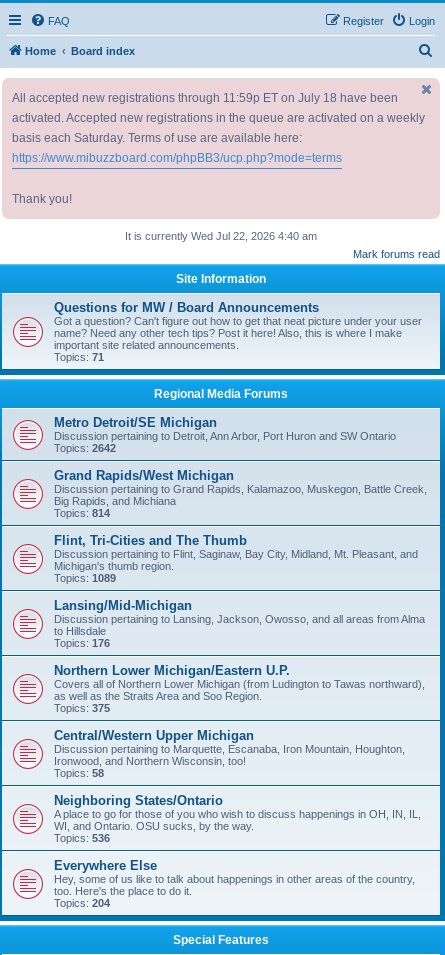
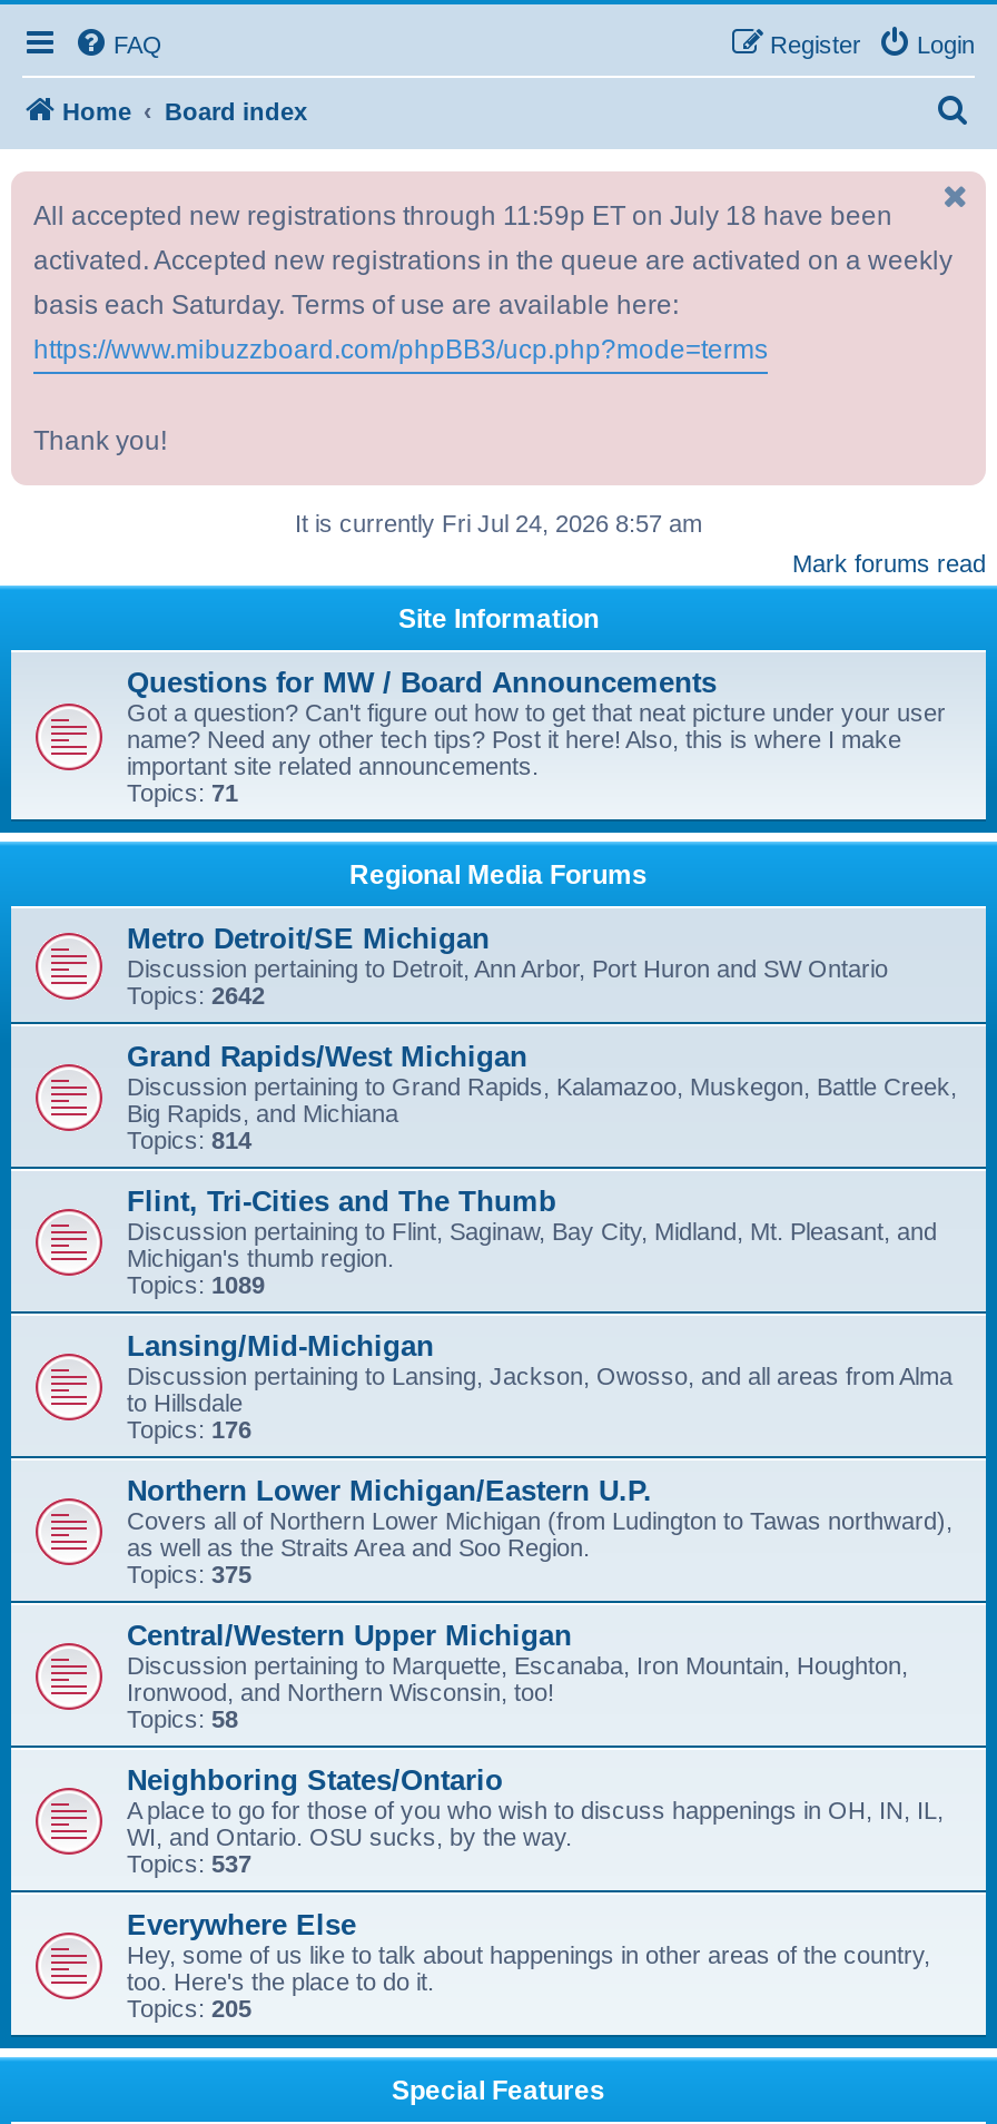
[125,230,317,242] It is currently Wed Jul 22, 2026 4:40 am -> [295,510,702,537] It is currently Fri Jul 24, 2026 8:57 am
[54,832,110,844] Topics: 536 -> [127,1850,251,1877] Topics: 537
[54,897,110,909] Topics: 204 -> [127,1995,251,2022] Topics: 205

